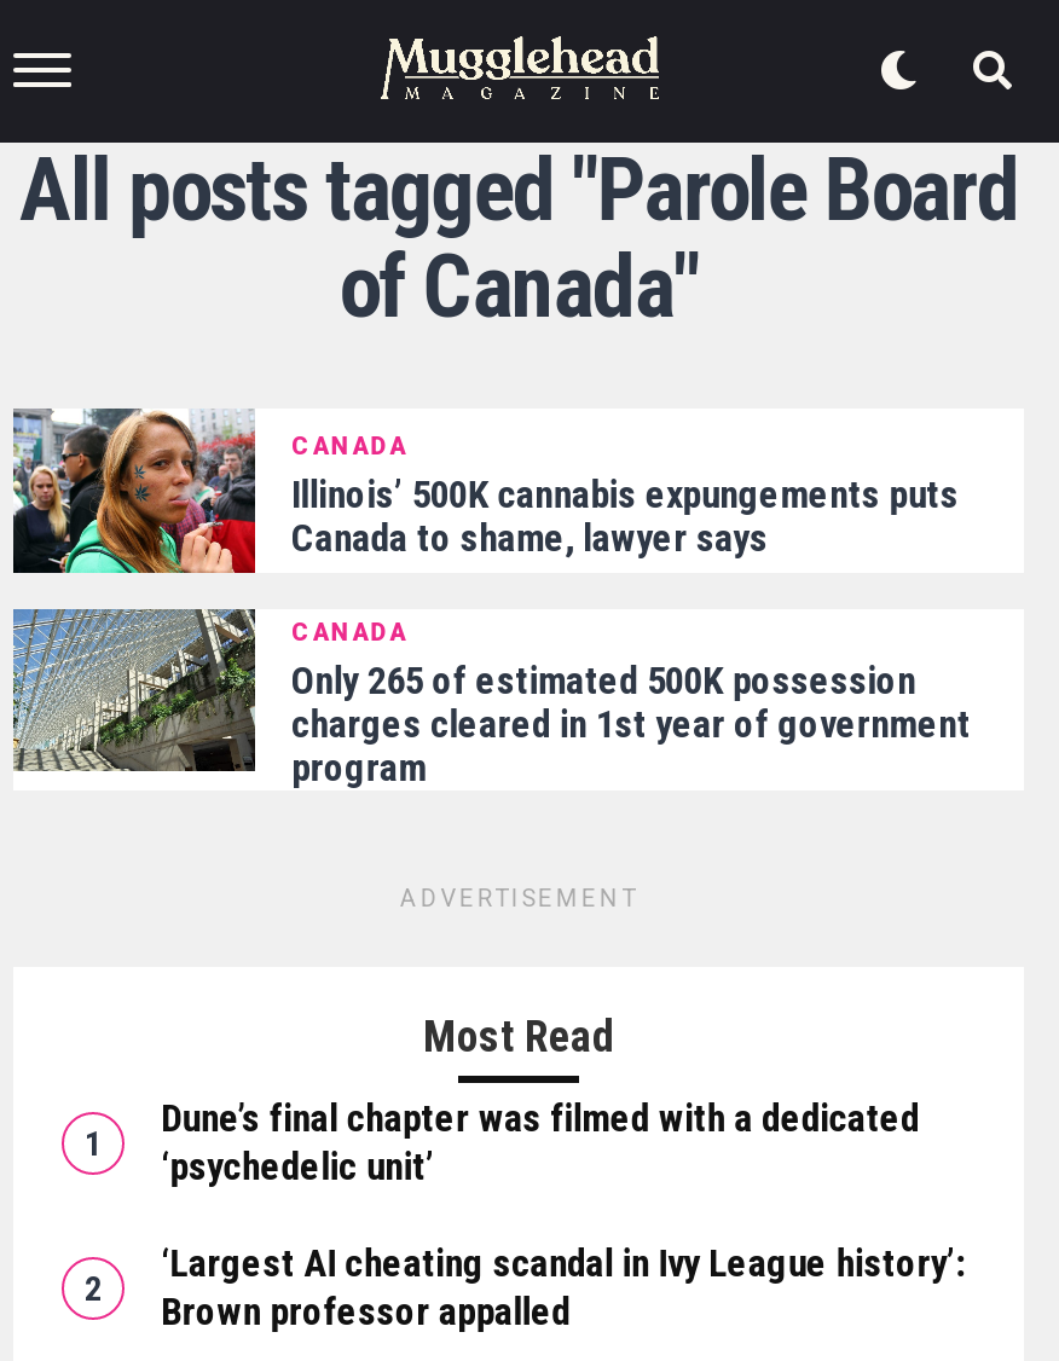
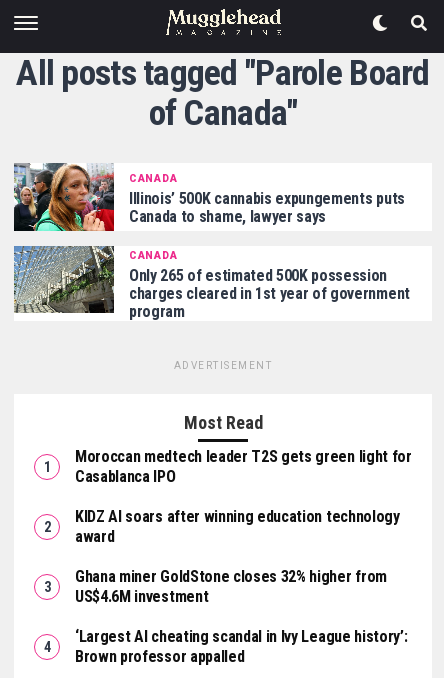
[161,1096,919,1190] Dune’s final chapter was filmed with a dedicated | ‘psychedelic unit’ -> [75,447,412,606] Moroccan medtech leader T2S gets green light for | Casablanca IPO | KIDZ AI soars after winning education technology | award | Ghana miner GoldStone closes 32% higher from | US$4.6M investment

